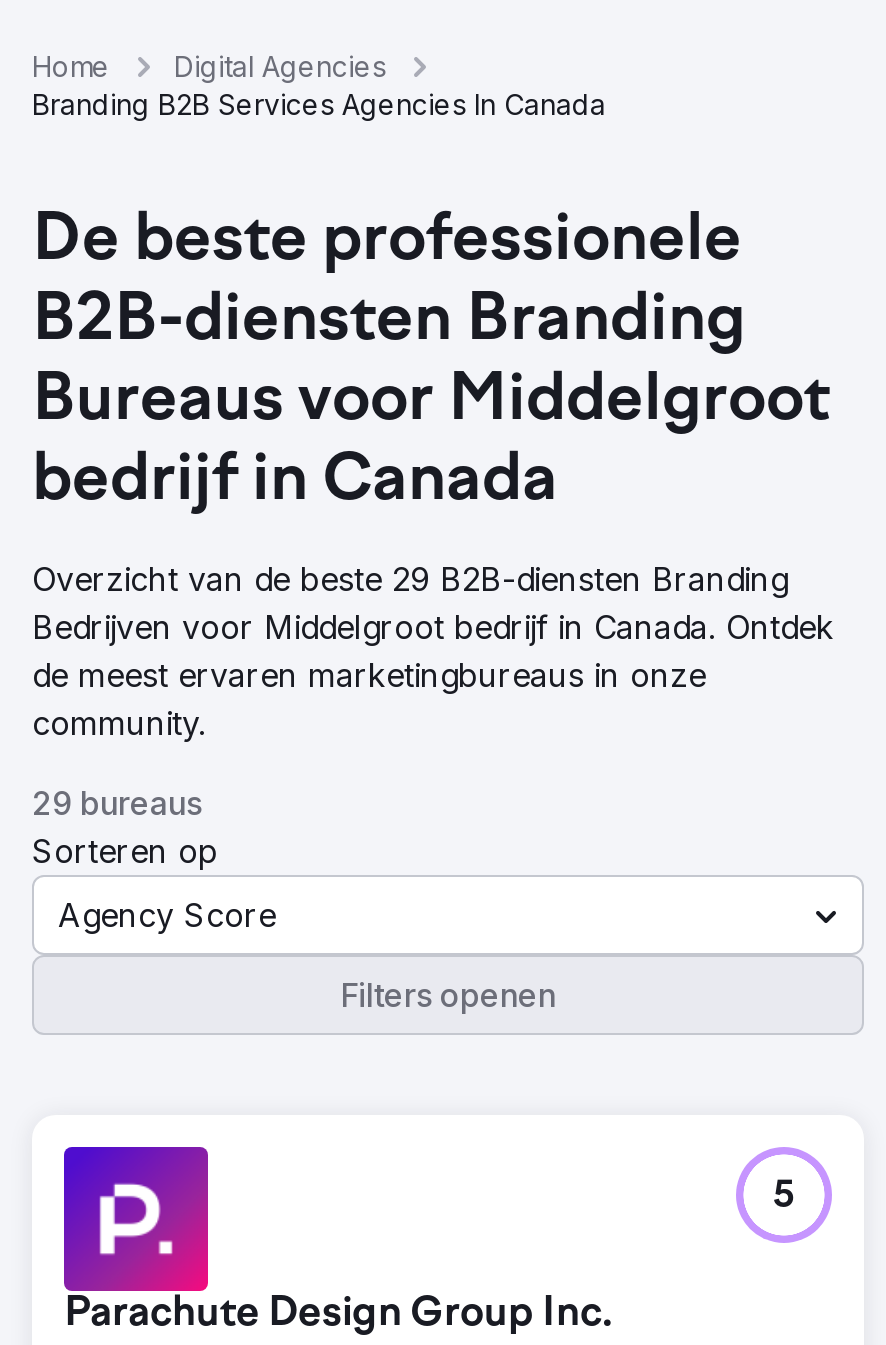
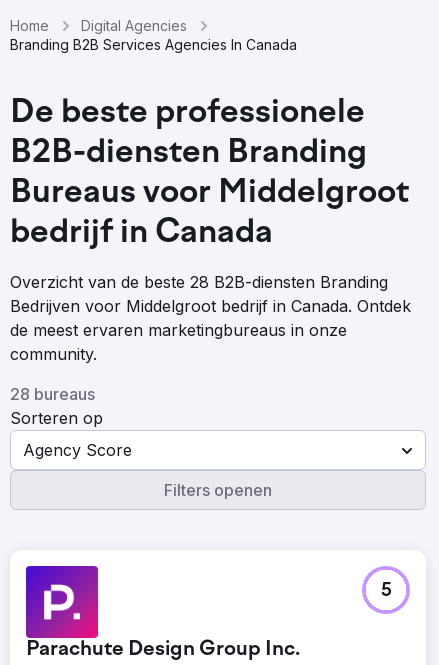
[32,559,788,599] Overzicht van de beste 29 B2B-diensten Branding -> [10,272,388,292] Overzicht van de beste 28 B2B-diensten Branding
[32,783,202,823] 29 bureaus -> [10,384,95,404] 28 bureaus

